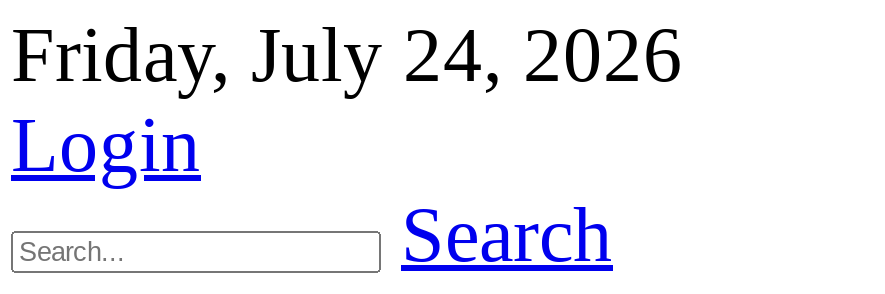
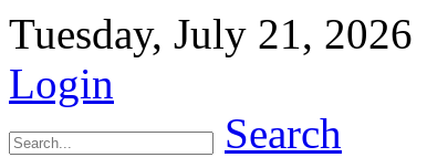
[11,11,683,97] Friday, July 24, 2026 -> [9,10,413,57] Tuesday, July 21, 2026

